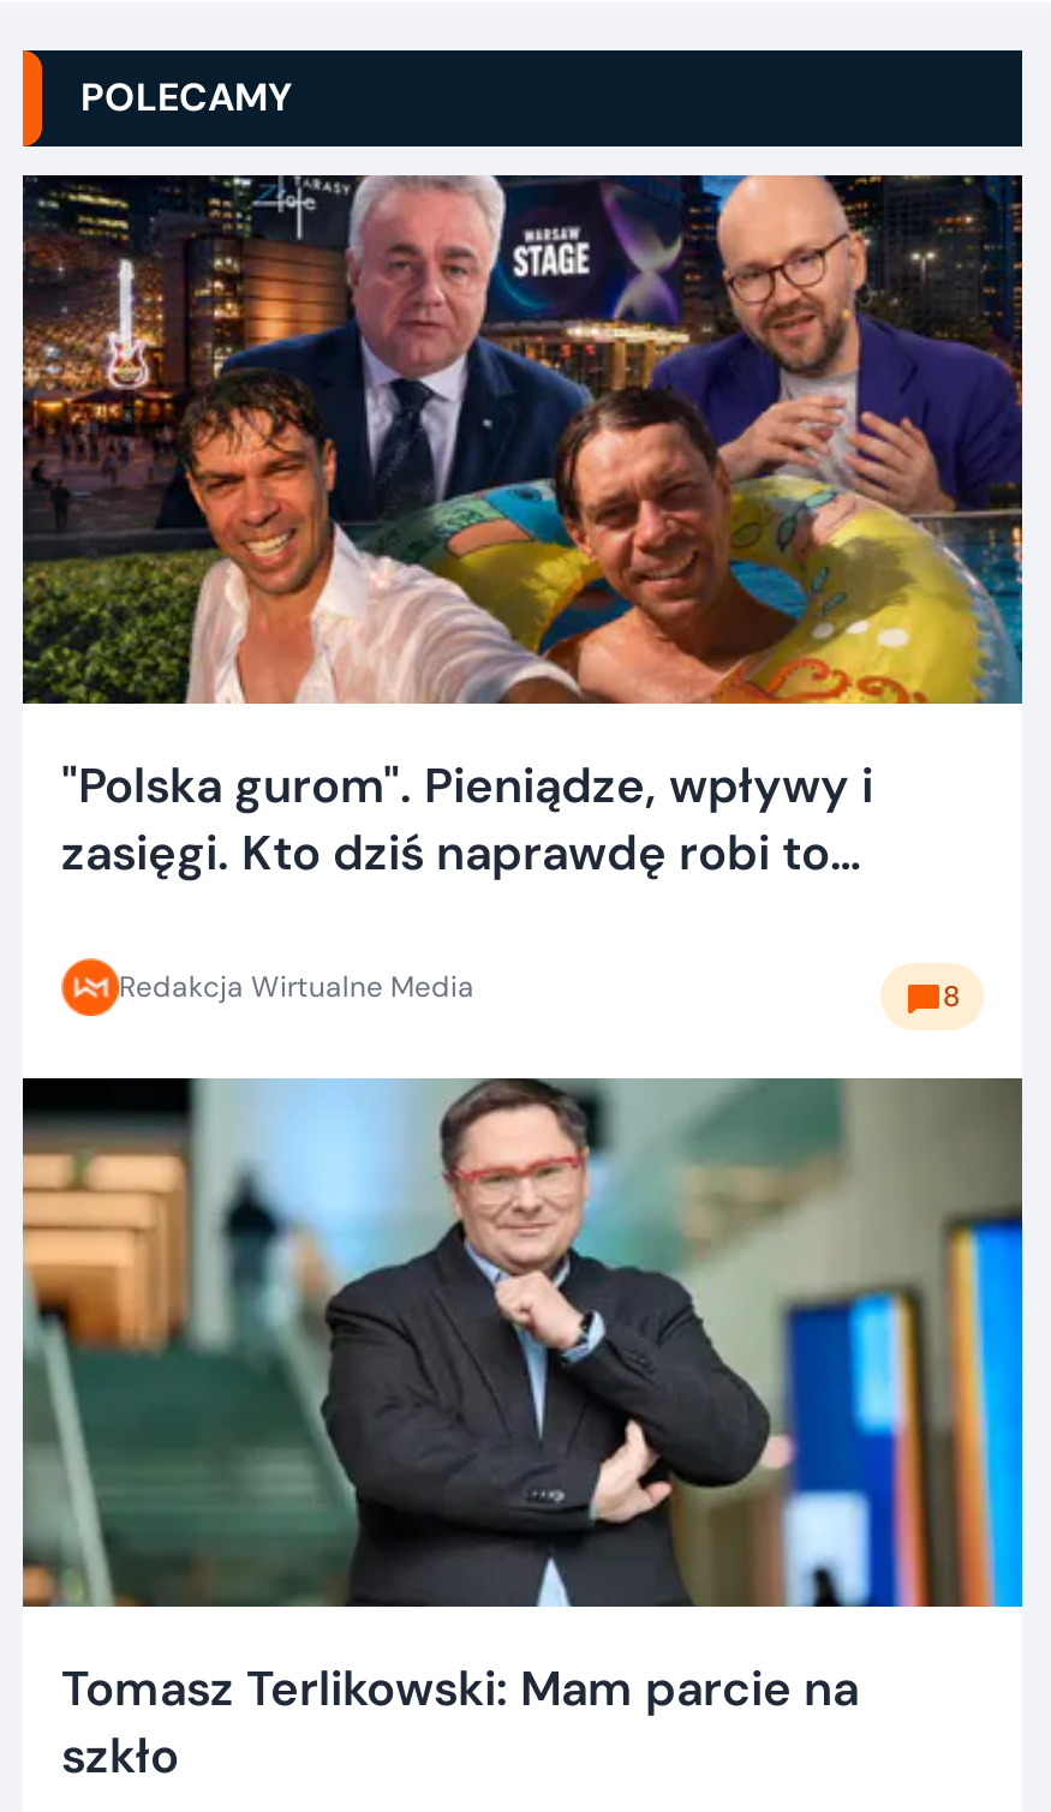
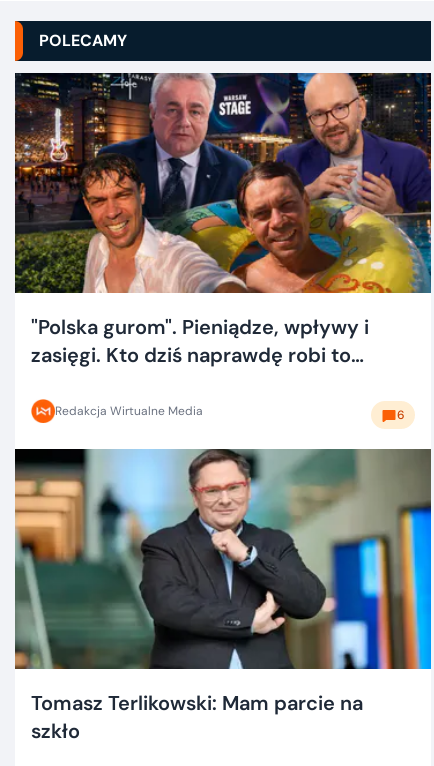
[943,978,959,1016] 8 -> [397,407,405,423] 6

